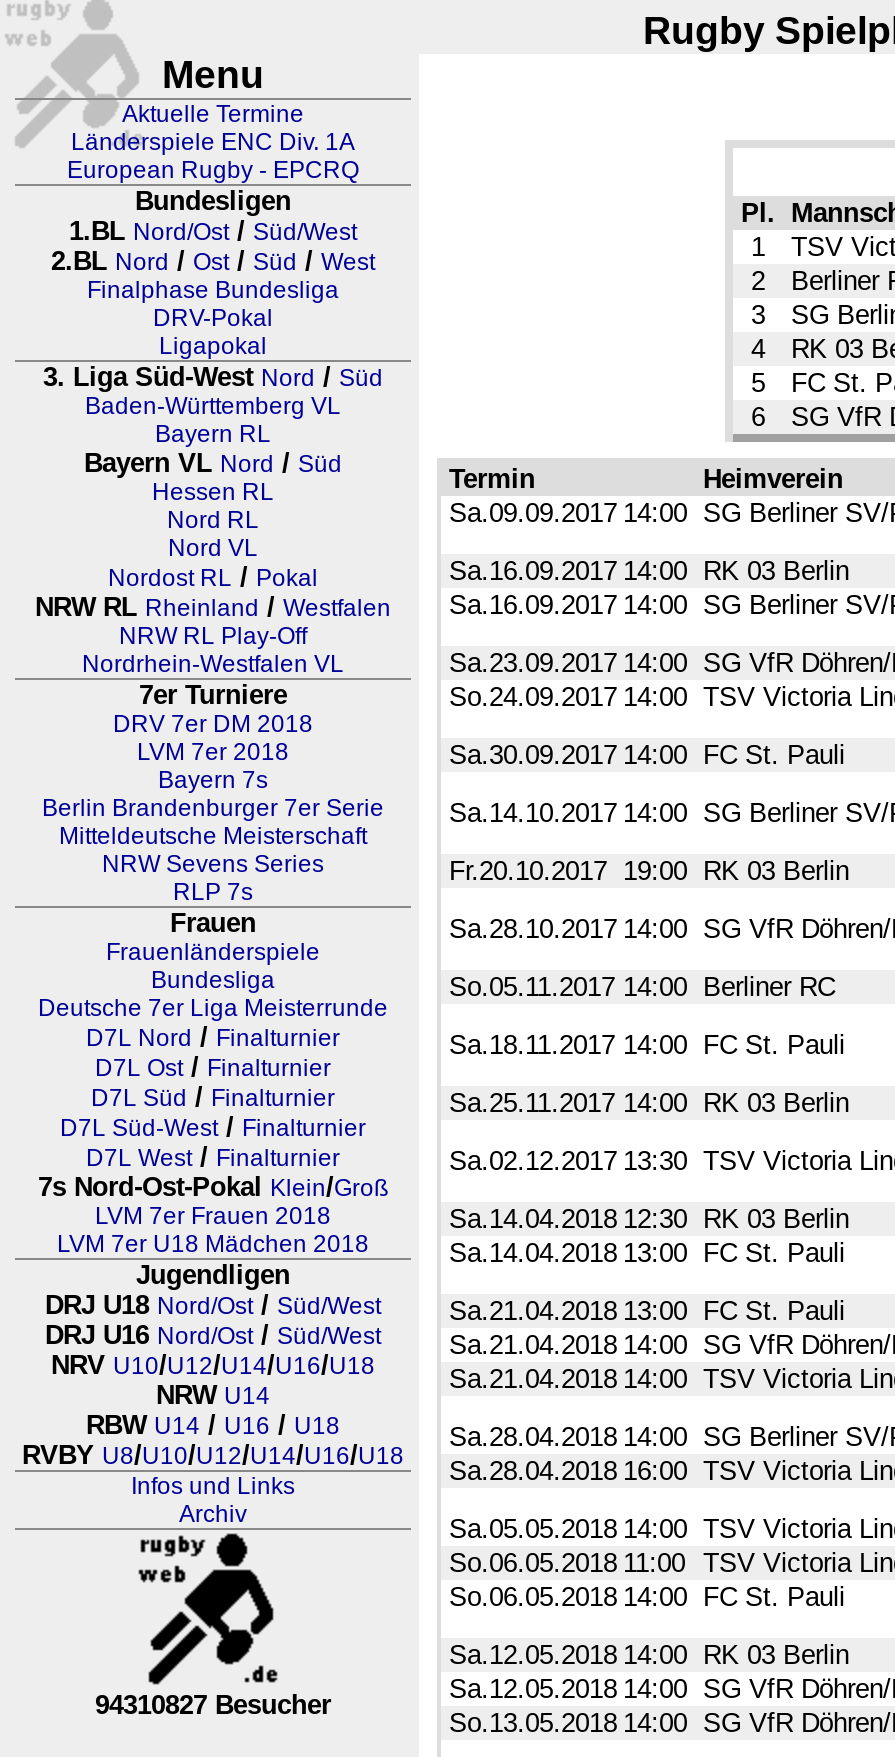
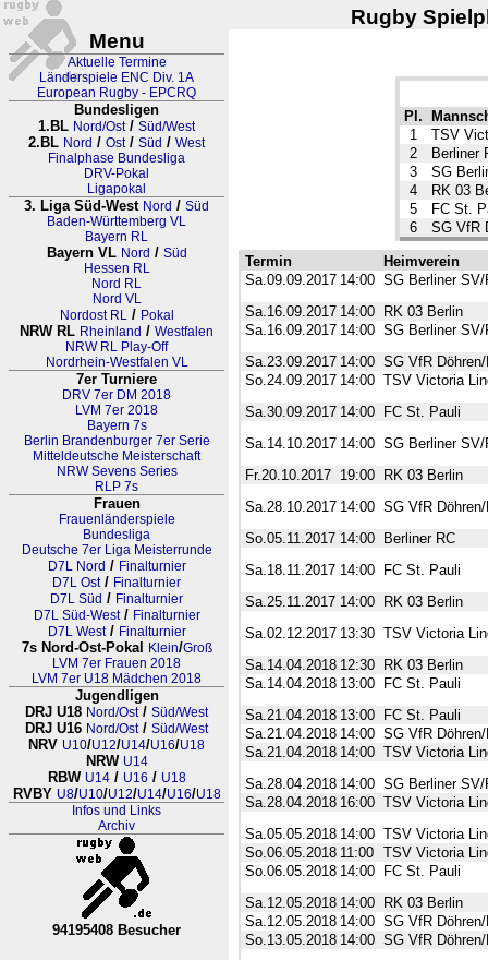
[95,1690,331,1720] 94310827 Besucher -> [52,922,181,938] 94195408 Besucher

